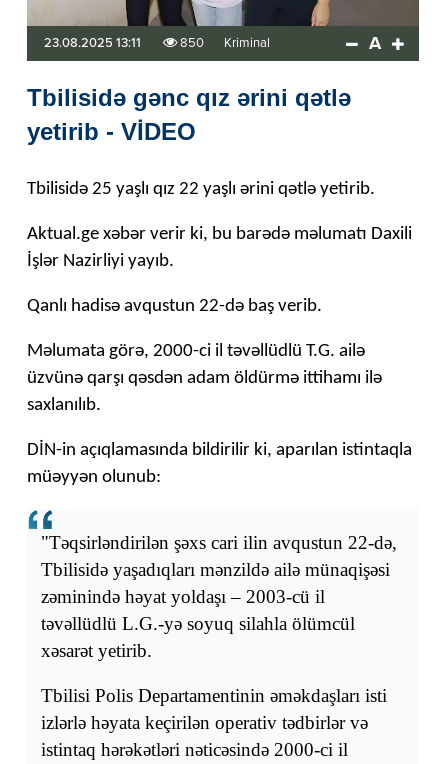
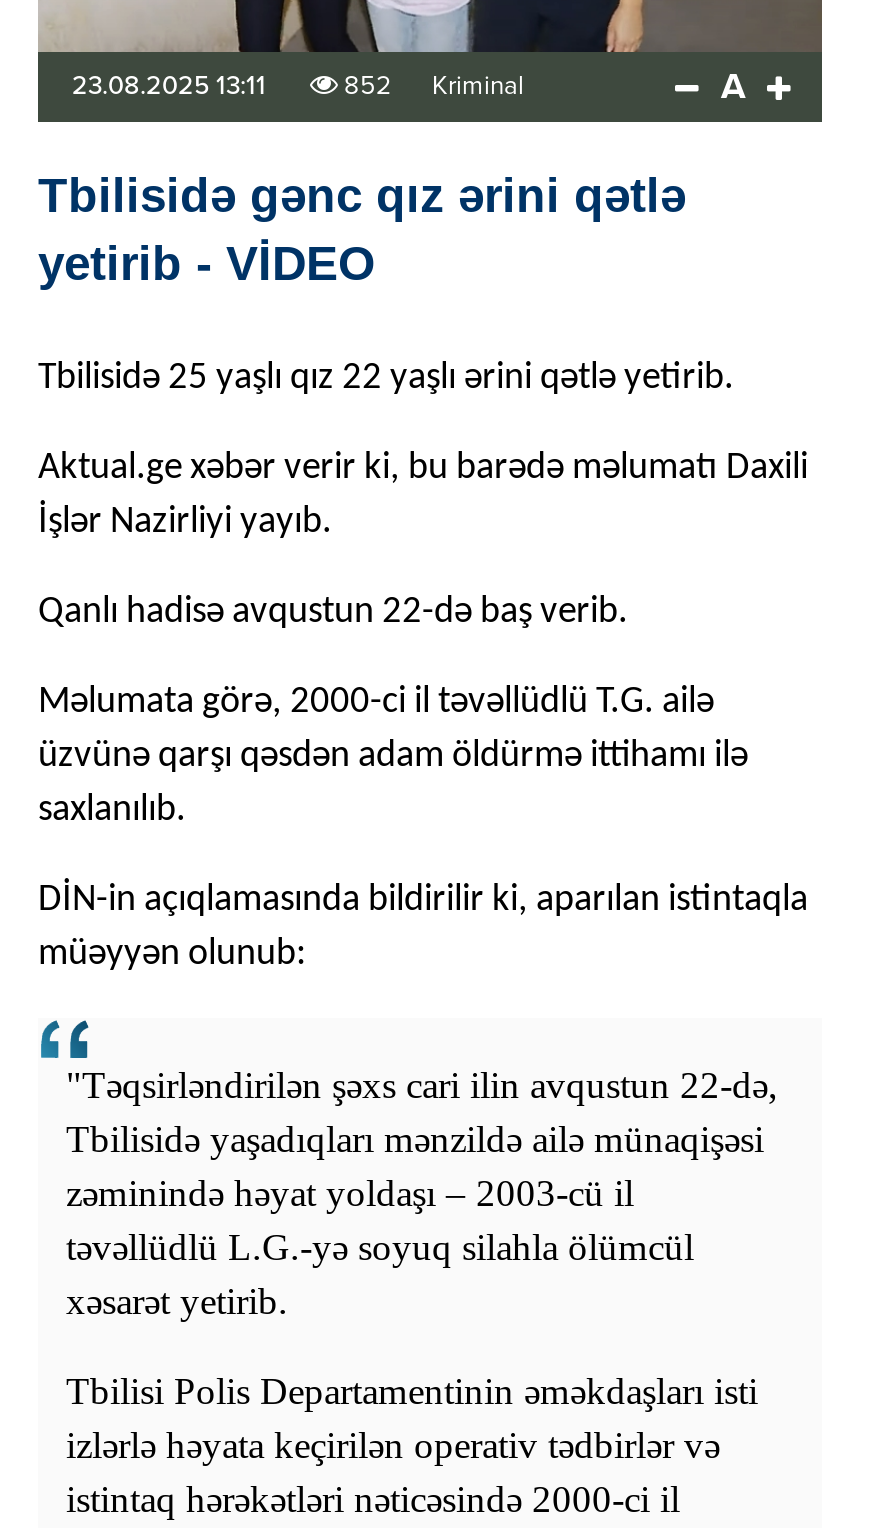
[180,37,270,50] 850 Kriminal -> [344,74,524,100] 852 Kriminal

